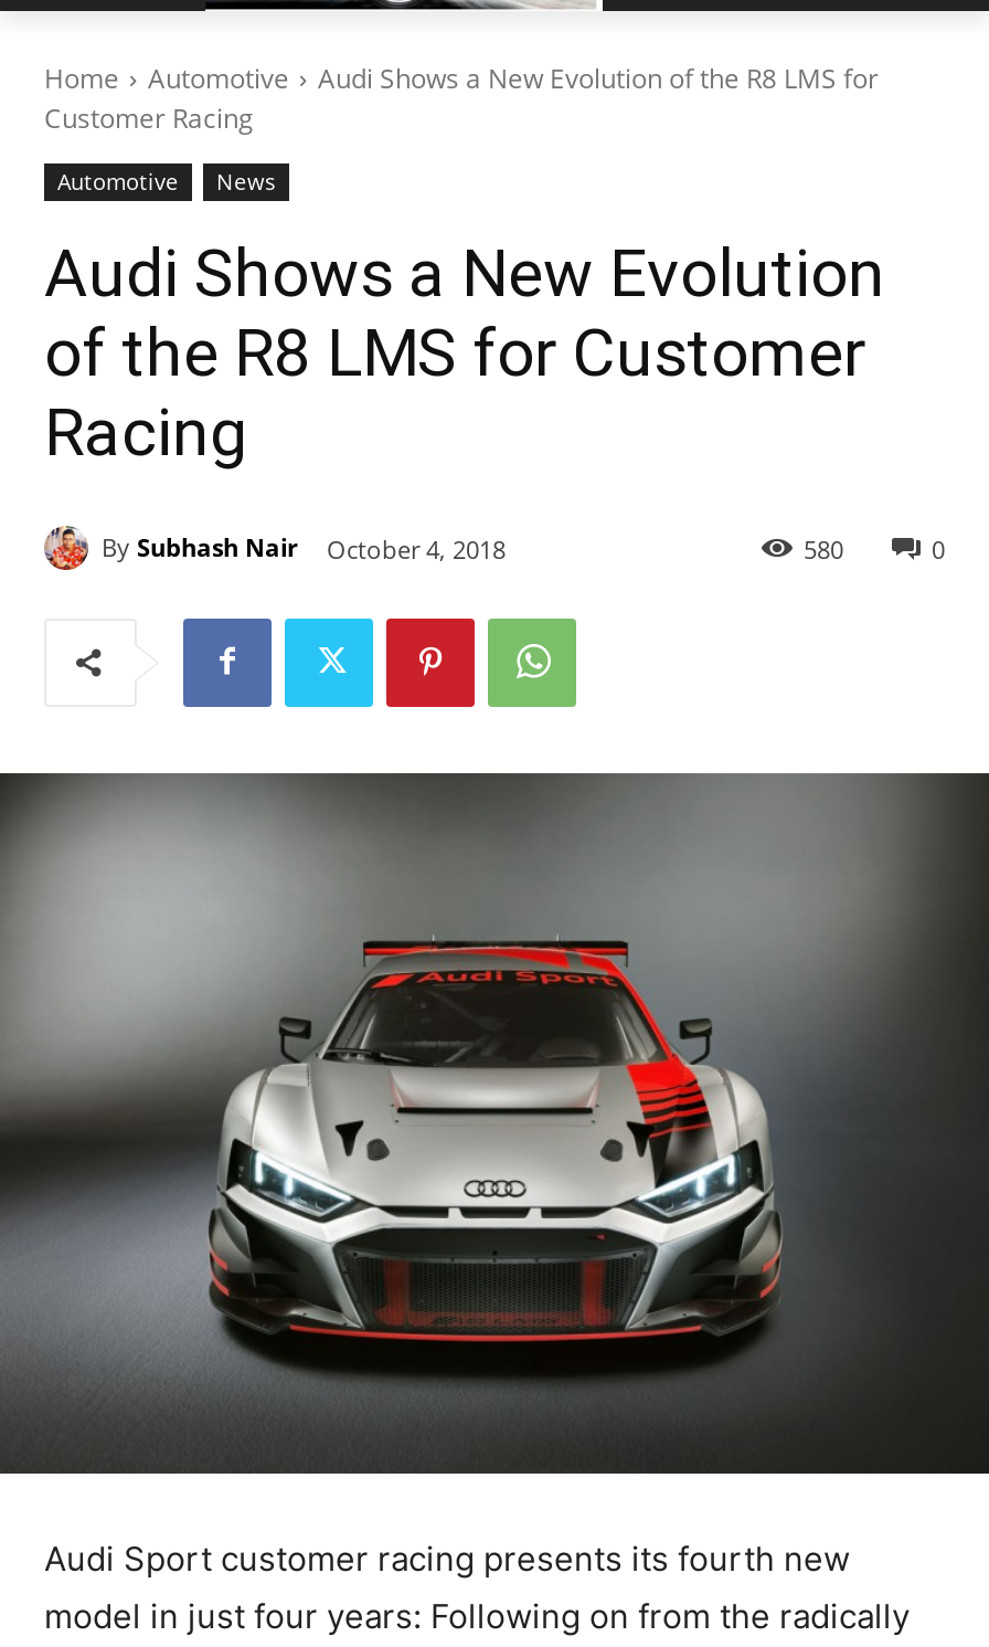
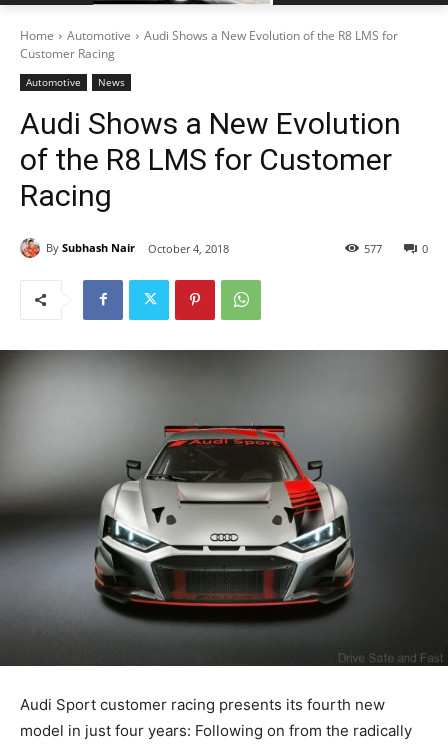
[804,532,843,565] 580 -> [364,241,382,256] 577

